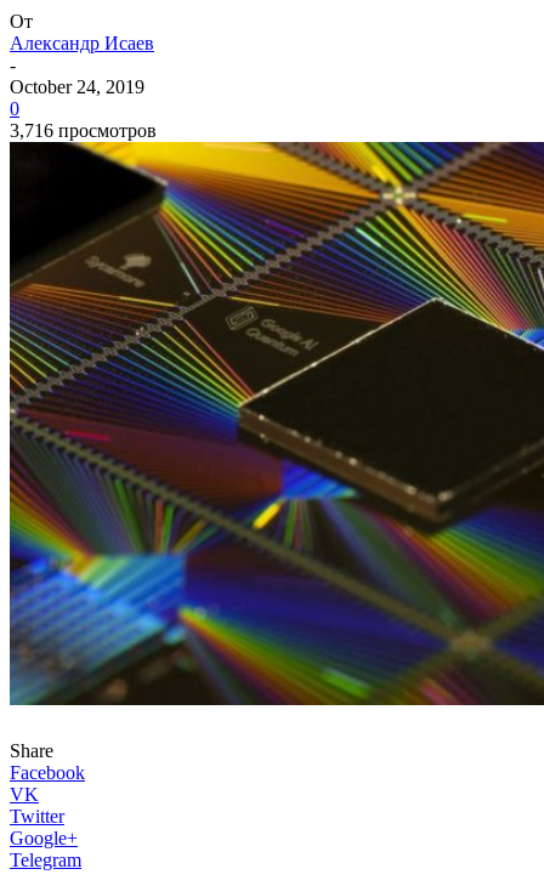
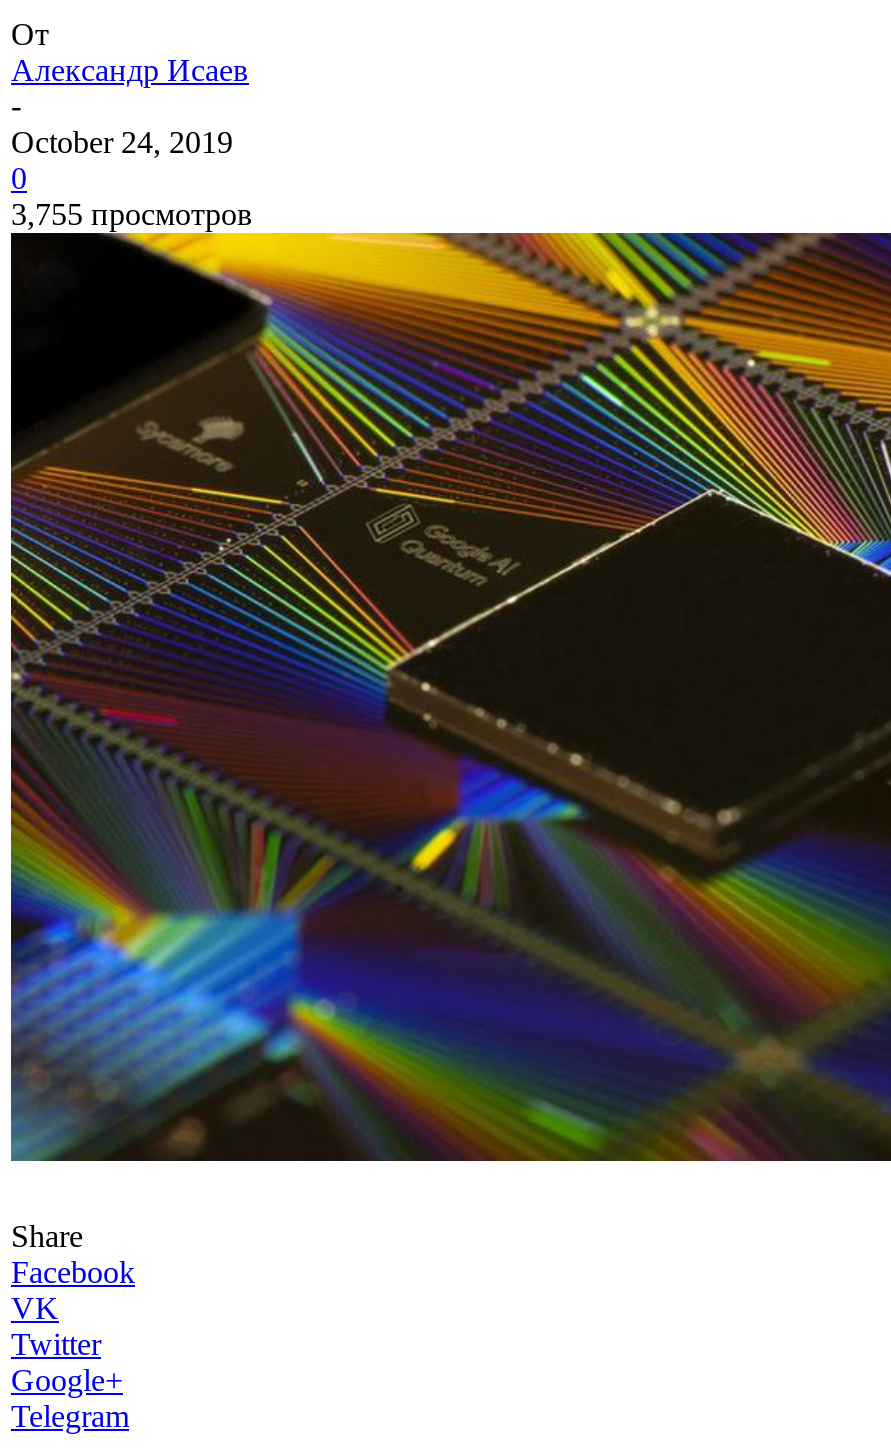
[10,120,157,141] 3,716 просмотров -> [11,197,253,231] 3,755 просмотров

